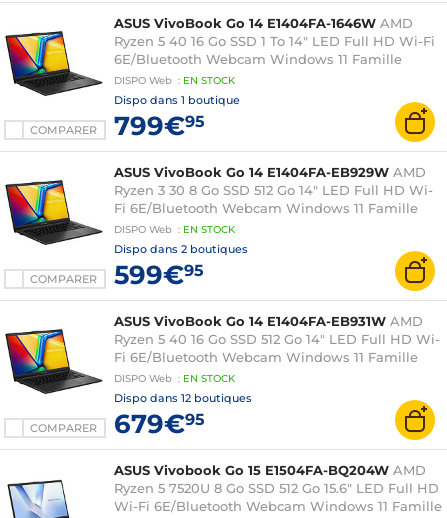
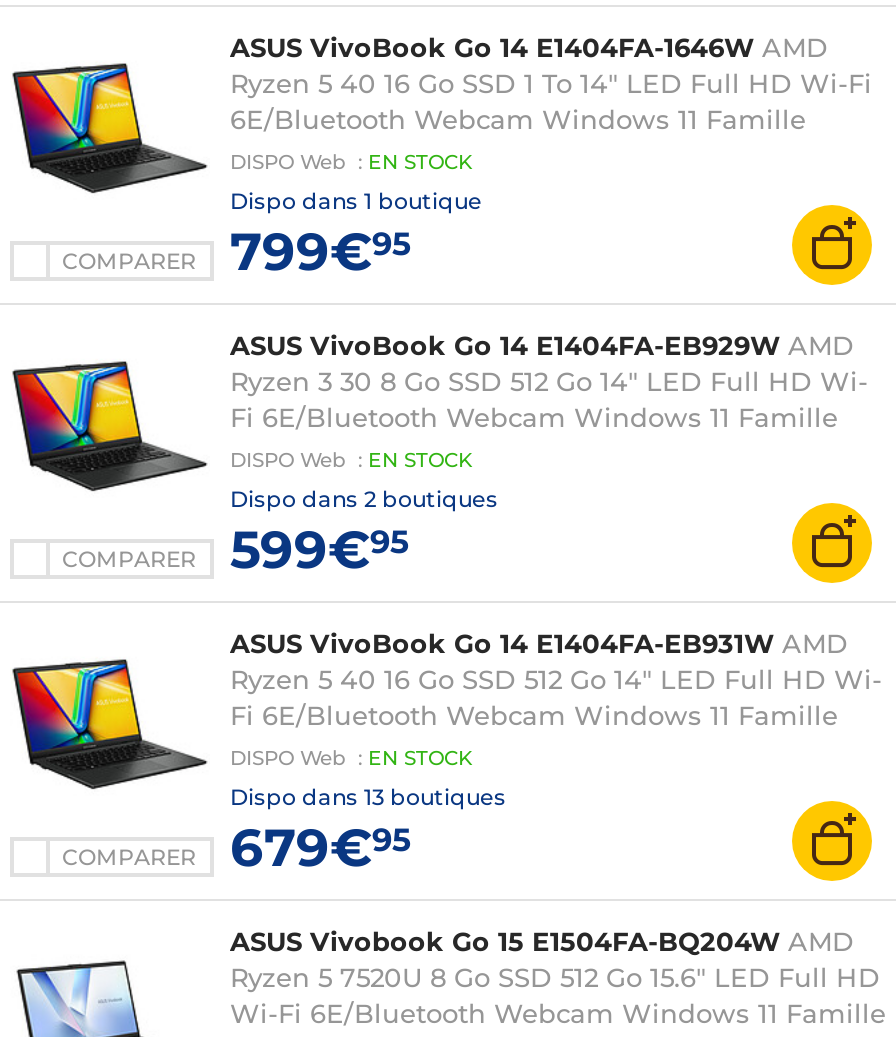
[114,391,252,405] Dispo dans 12 boutiques -> [230,783,506,811] Dispo dans 13 boutiques

